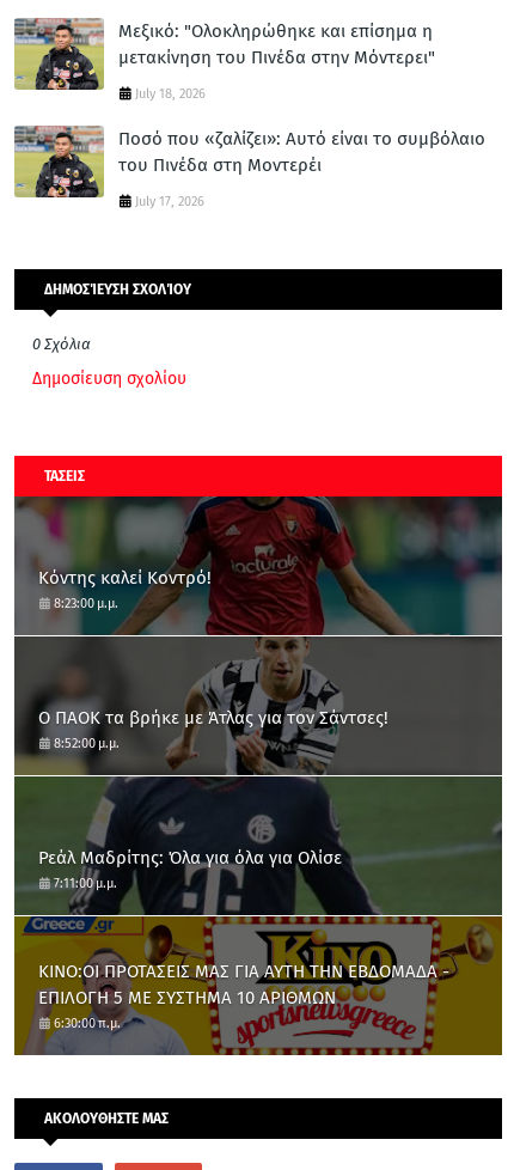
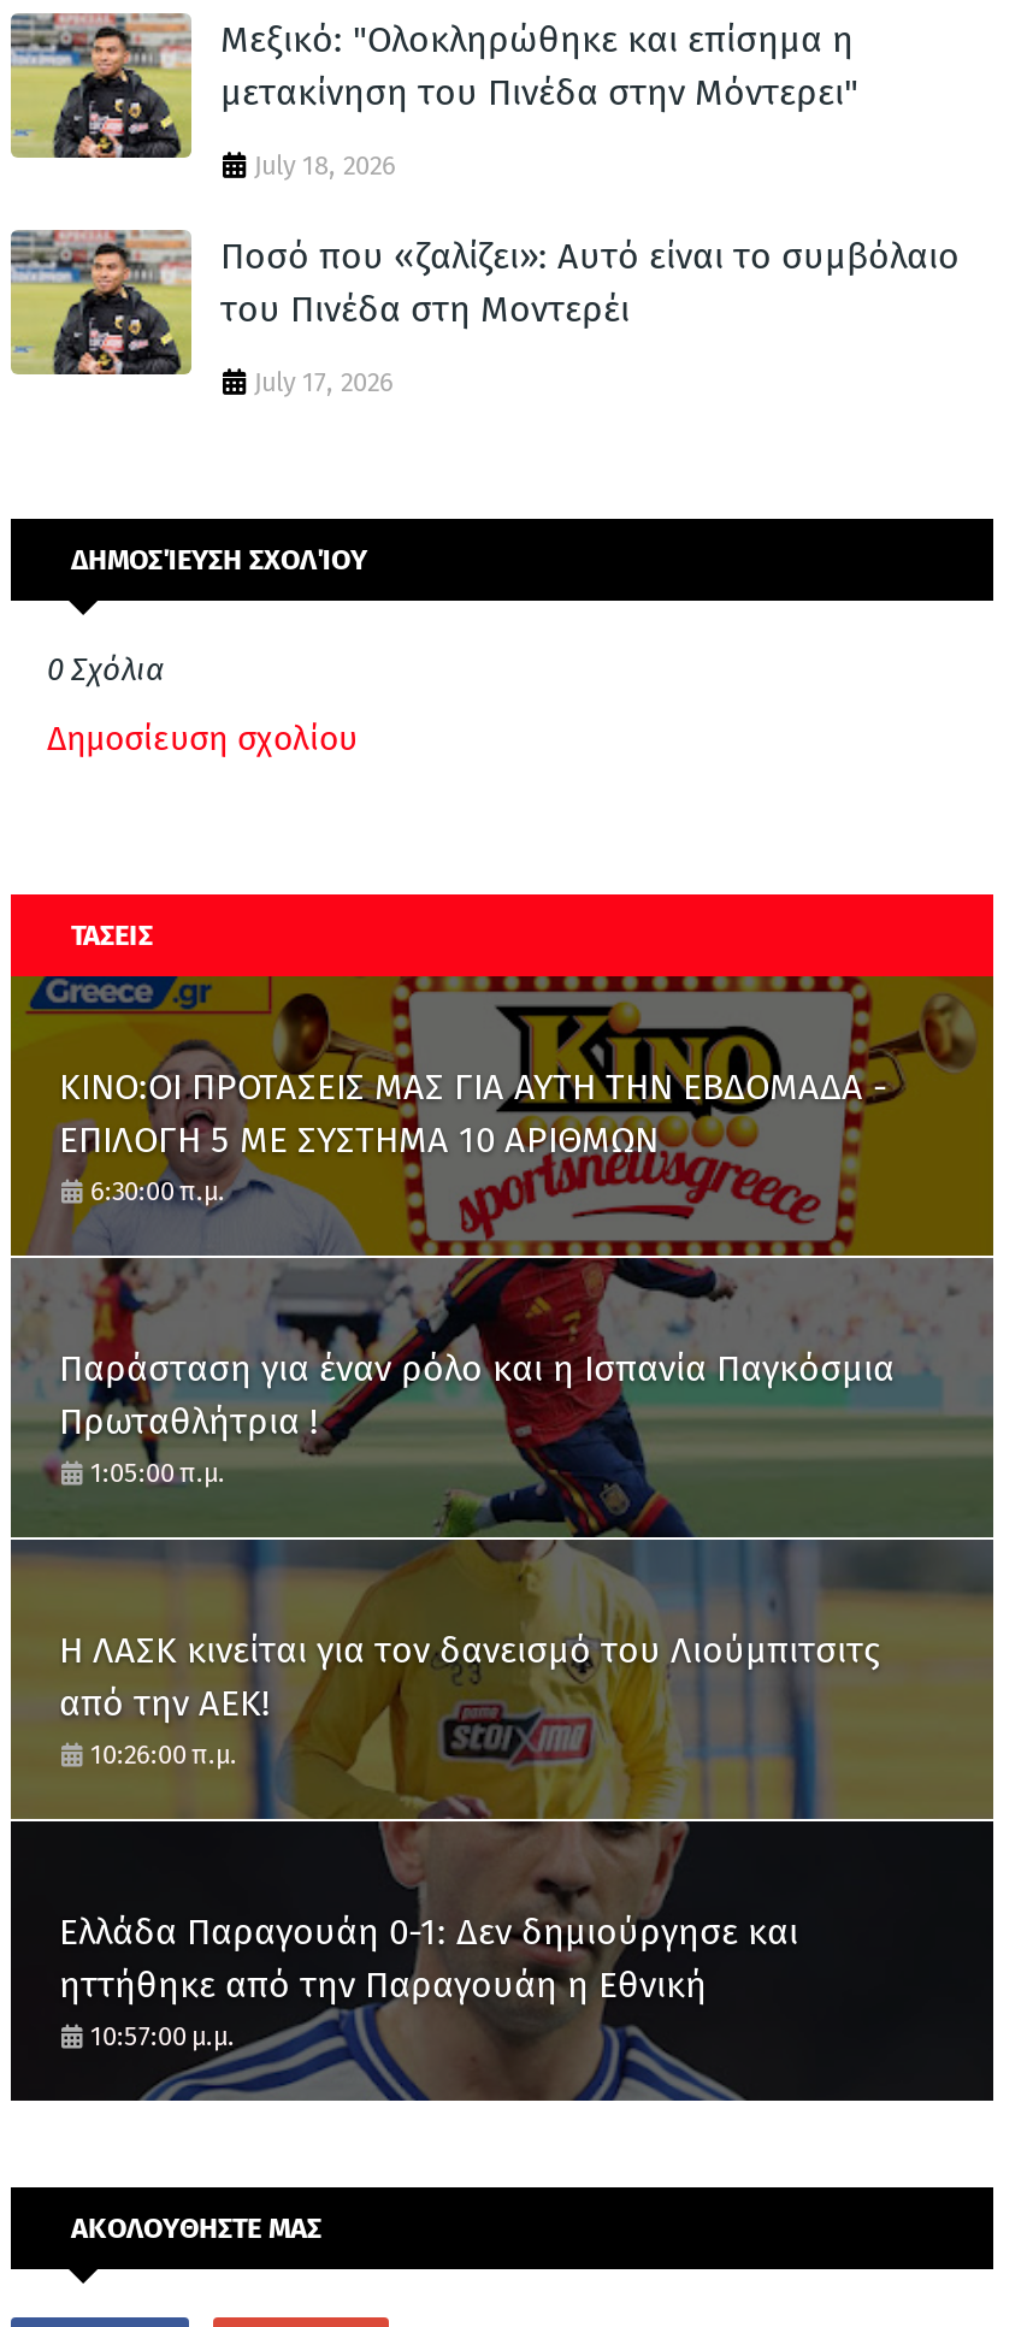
[13,496,502,918] [image] -> [11,1256,993,2101] [image]
[38,567,212,611] Κόντης καλεί Κοντρό! | 8:23:00 μ.μ. -> none
[38,707,388,751] Ο ΠΑΟΚ τα βρήκε με Άτλας για τον Σάντσες! | 8:52:00 μ.μ. -> none
[38,847,342,891] Ρεάλ Μαδρίτης: Όλα για όλα για Ολίσε | 7:11:00 μ.μ. -> none
moved [19,916,449,1031] -> [20,976,887,1206]: [image] | ΚΙΝΟ:ΟΙ ΠΡΟΤΑΣΕΙΣ ΜΑΣ ΓΙΑ ΑΥΤΗ ΤΗΝ ΕΒΔΟΜΑΔΑ - | ΕΠΙΛΟΓΗ 5 ΜΕ ΣΥΣΤΗΜΑ 10 ΑΡΙΘΜΩΝ | 6:30:00 π.μ.
none -> [59,1346,895,1488] Παράσταση για έναν ρόλο και η Ισπανία Παγκόσμια | Πρωταθλήτρια ! | 1:05:00 π.μ.
none -> [59,1628,880,1770] Η ΛΑΣΚ κινείται για τον δανεισμό του Λιούμπιτσιτς | από την ΑΕΚ! | 10:26:00 π.μ.
none -> [59,1910,798,2052] Ελλάδα Παραγουάη 0-1: Δεν δημιούργησε και | ηττήθηκε από την Παραγουάη η Εθνική | 10:57:00 μ.μ.

